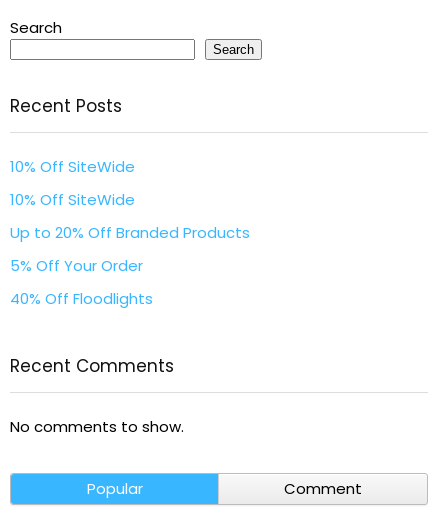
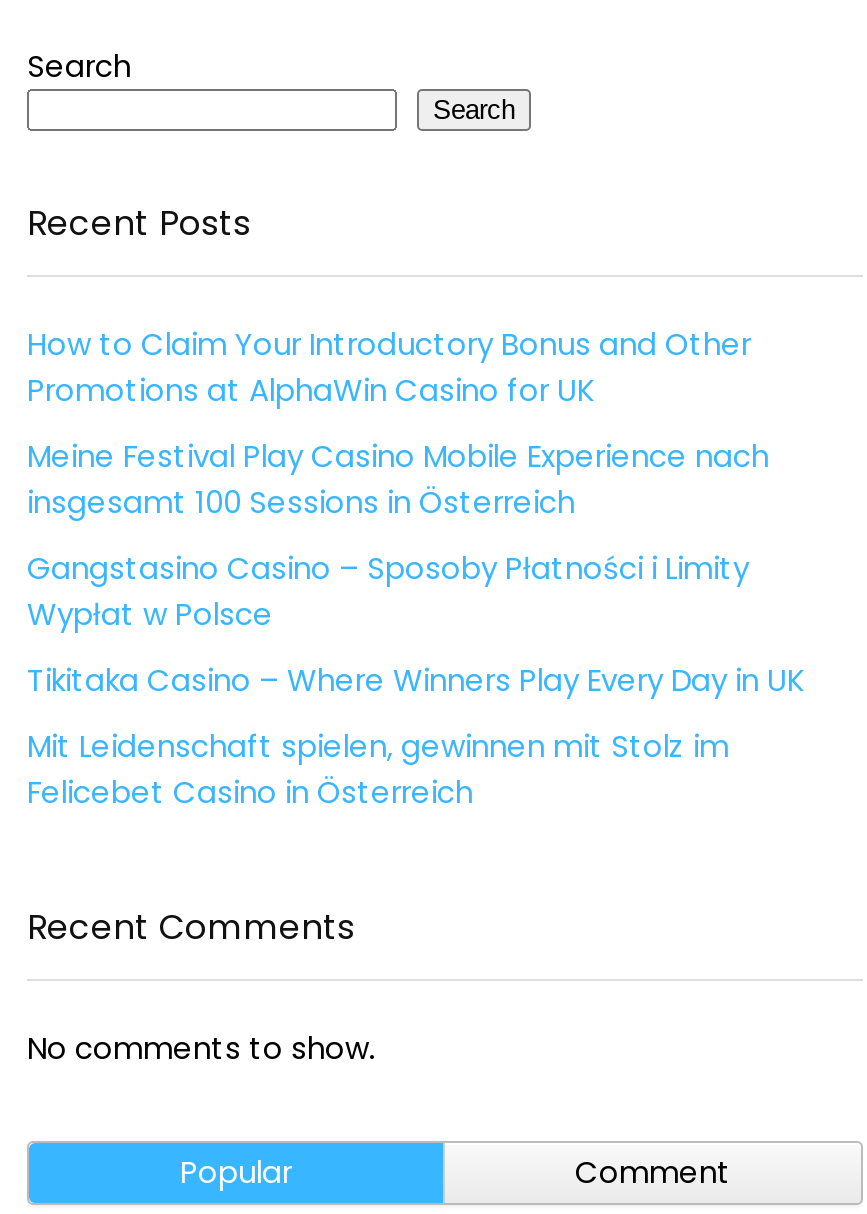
[10,156,135,177] 10% Off SiteWide -> [27,324,751,412] How to Claim Your Introductory Bonus and Other | Promotions at AlphaWin Casino for UK
[10,189,135,210] 10% Off SiteWide -> [27,436,769,524] Meine Festival Play Casino Mobile Experience nach | insgesamt 100 Sessions in Österreich
[10,222,250,243] Up to 20% Off Branded Products -> [27,548,749,636] Gangstasino Casino – Sposoby Płatności i Limity | Wypłat w Polsce
[10,255,143,276] 5% Off Your Order -> [27,660,805,702] Tikitaka Casino – Where Winners Play Every Day in UK
[10,288,153,309] 40% Off Floodlights -> [27,726,729,814] Mit Leidenschaft spielen, gewinnen mit Stolz im | Felicebet Casino in Österreich

